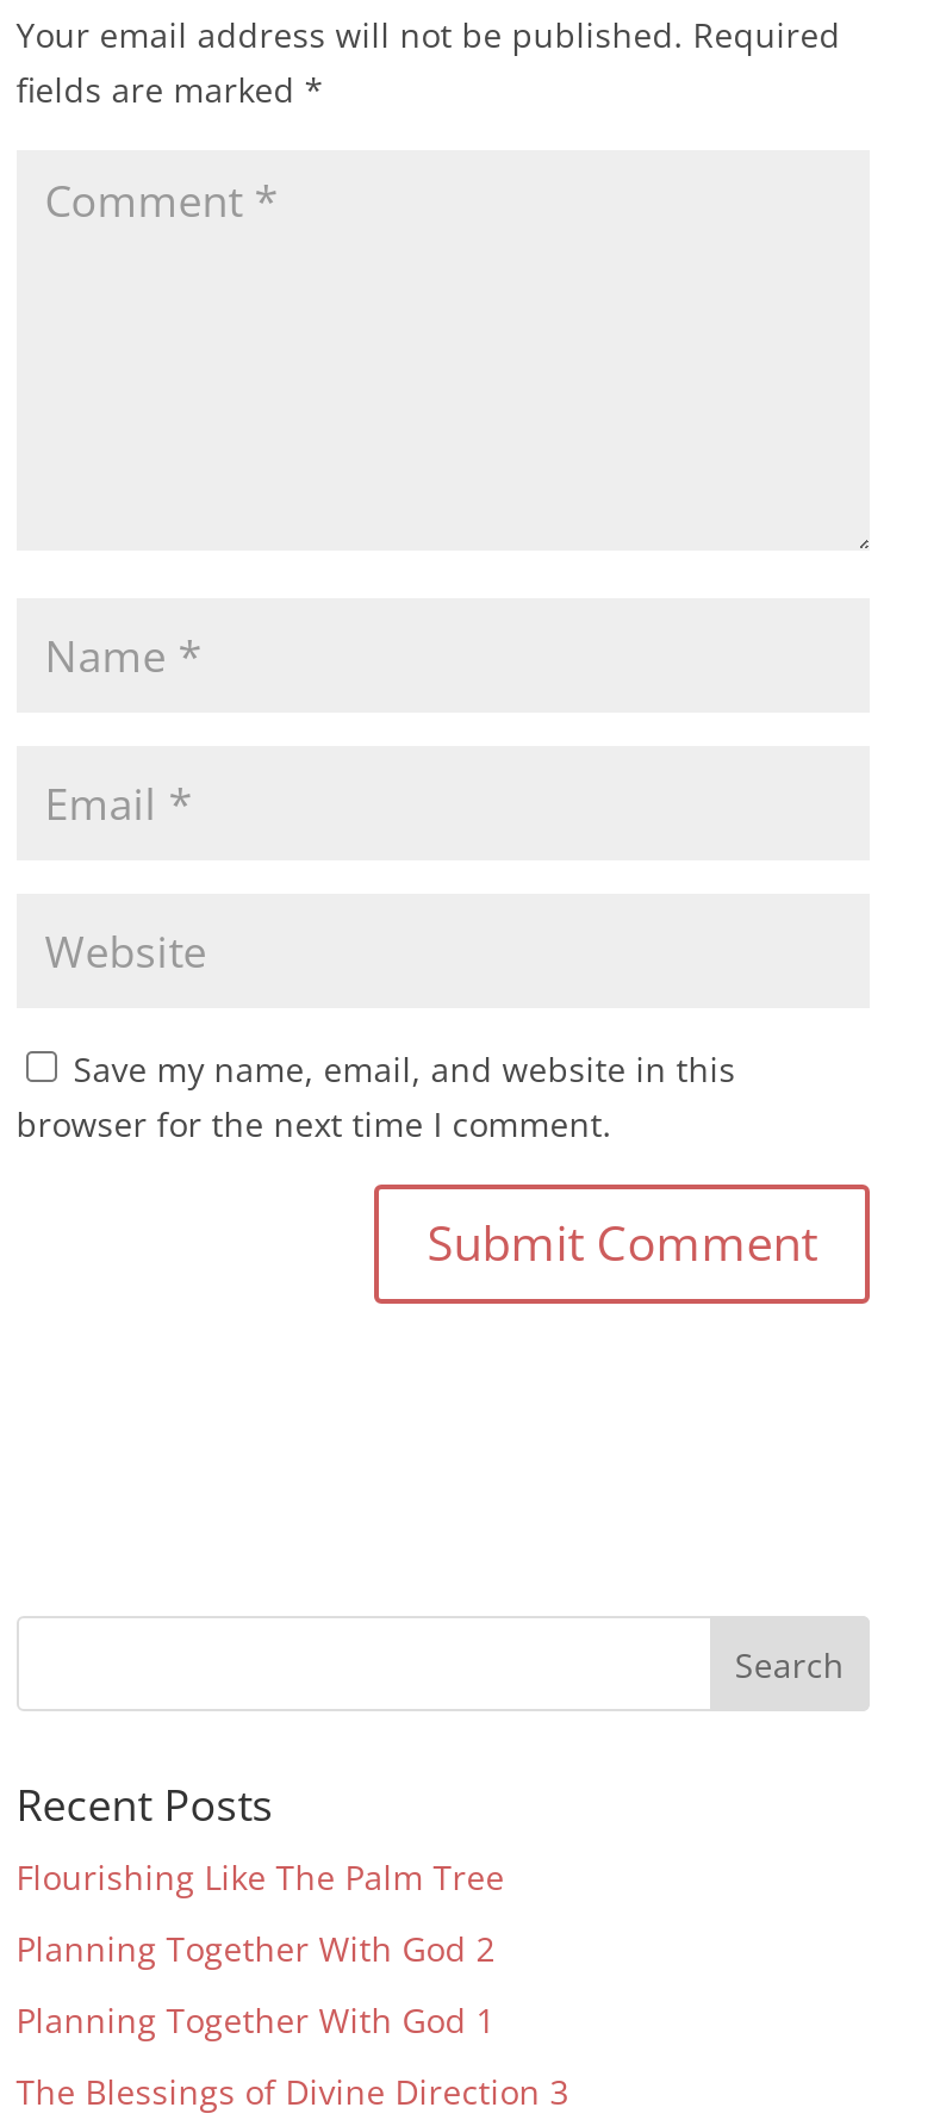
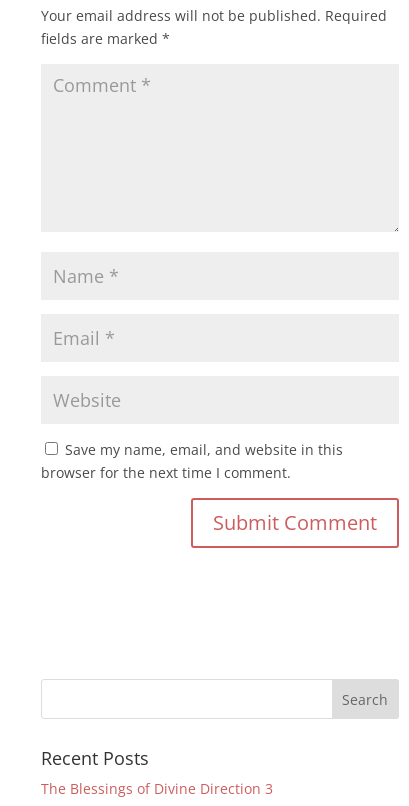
[16,1854,514,2042] Flourishing Like The Palm Tree | Planning Together With God 2 | Planning Together With God 1 -> none

